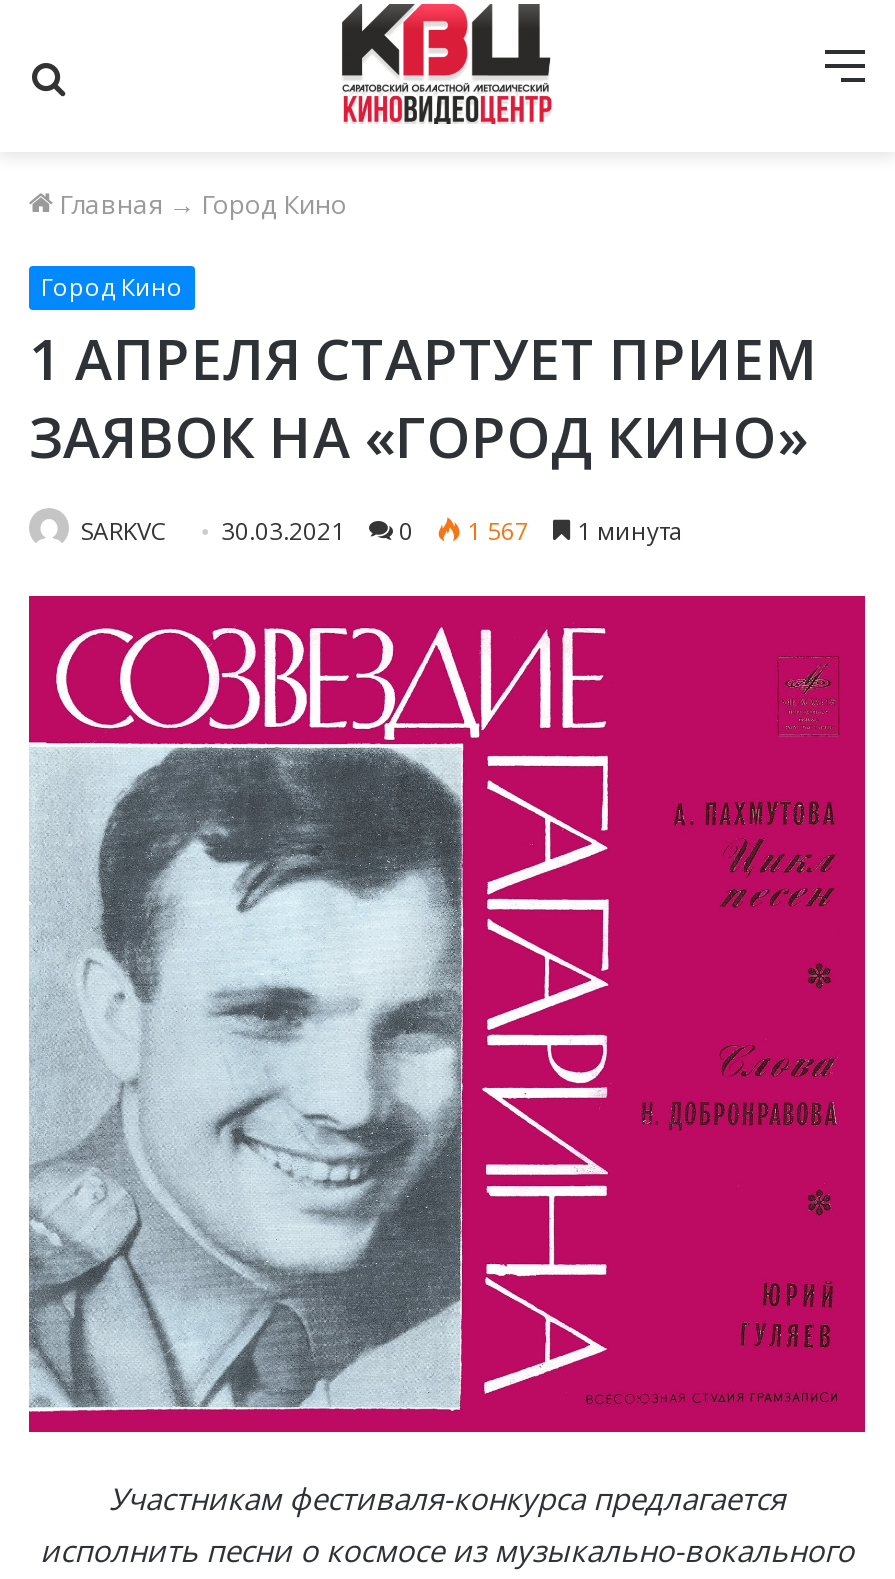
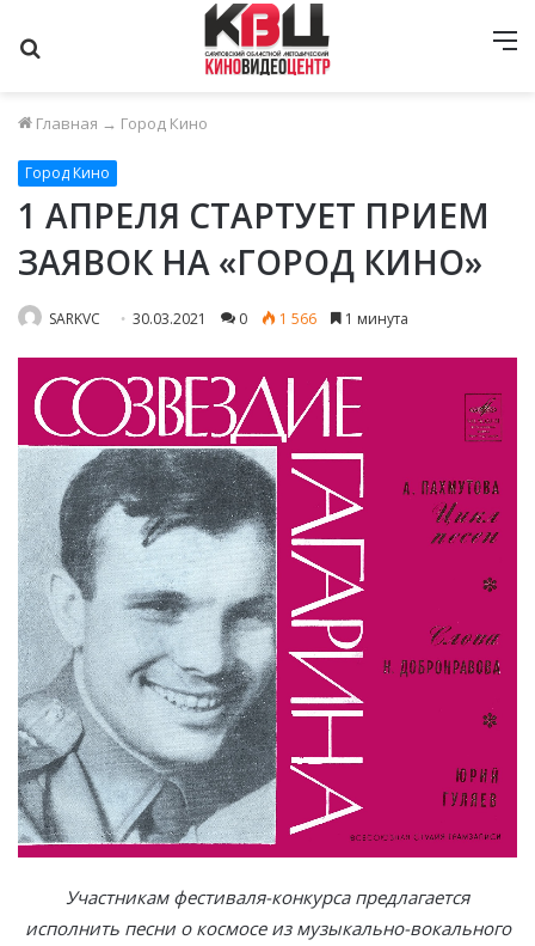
[461,514,529,548] 1 567 -> [276,309,316,329] 1 566

